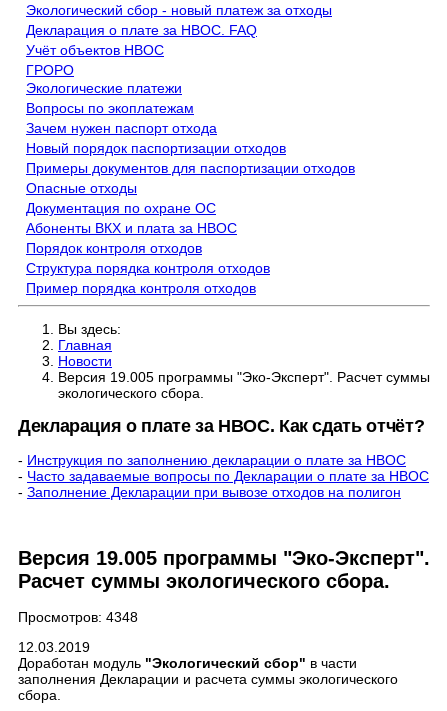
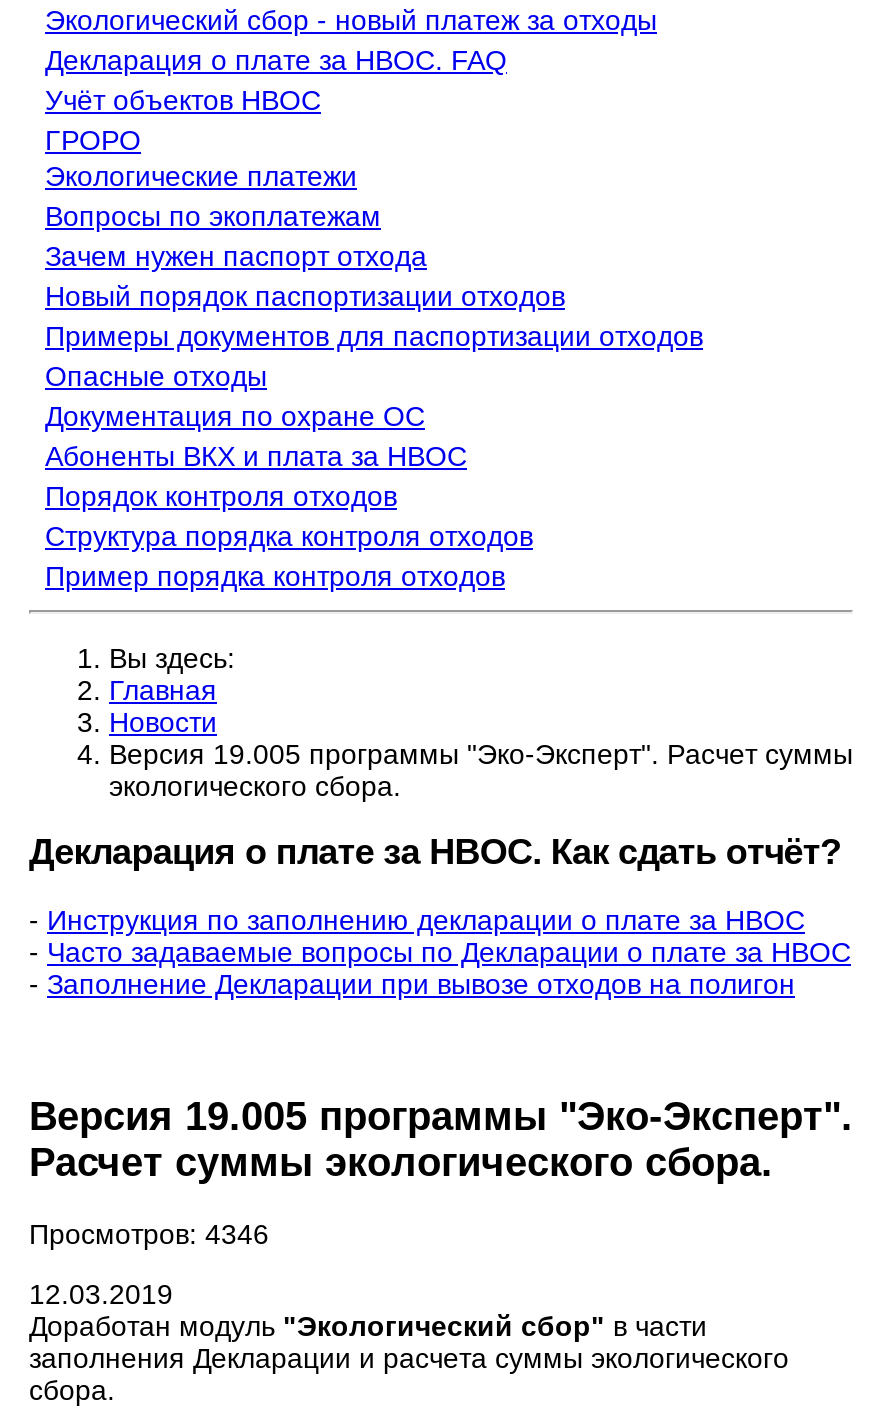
[18,609,138,625] Просмотров: 4348 -> [29,1218,269,1250] Просмотров: 4346

